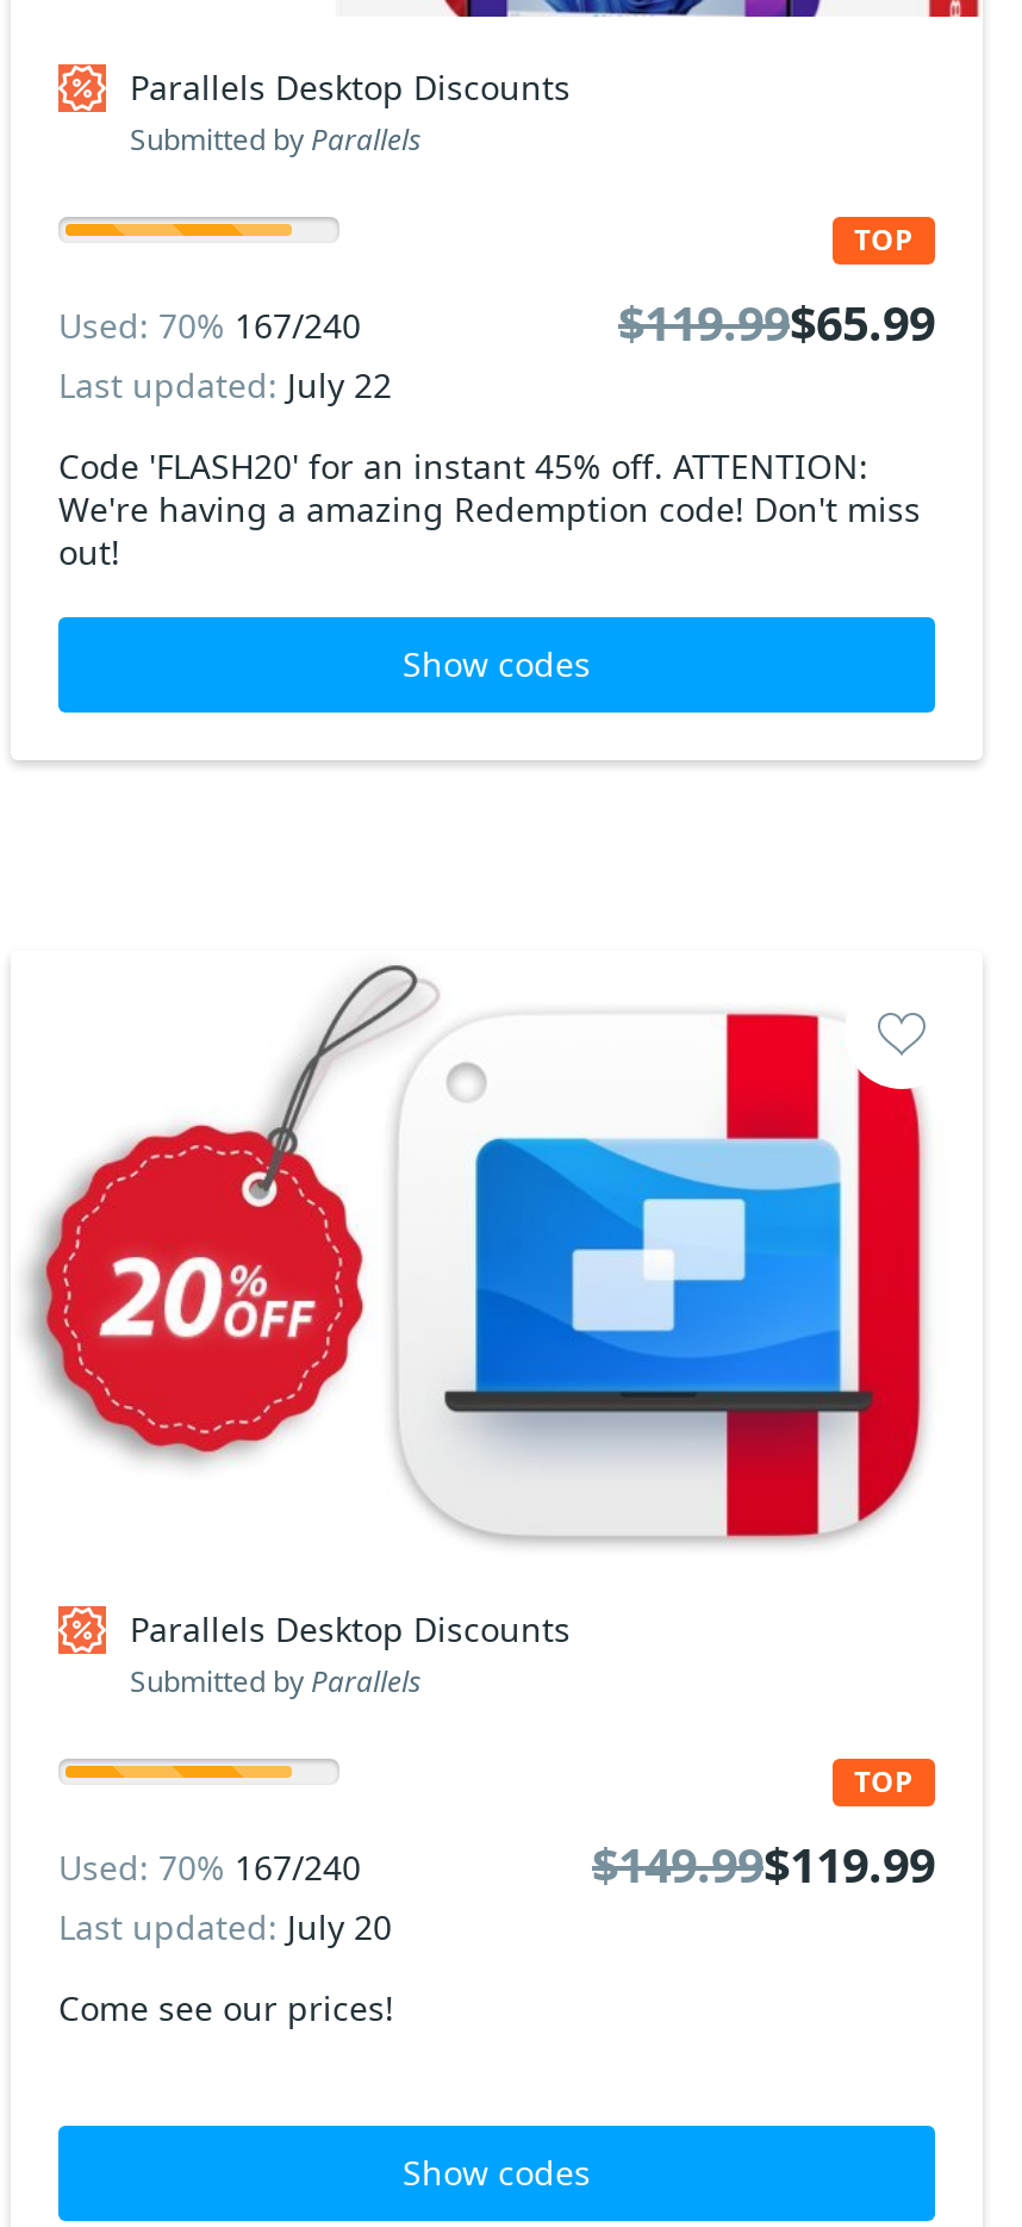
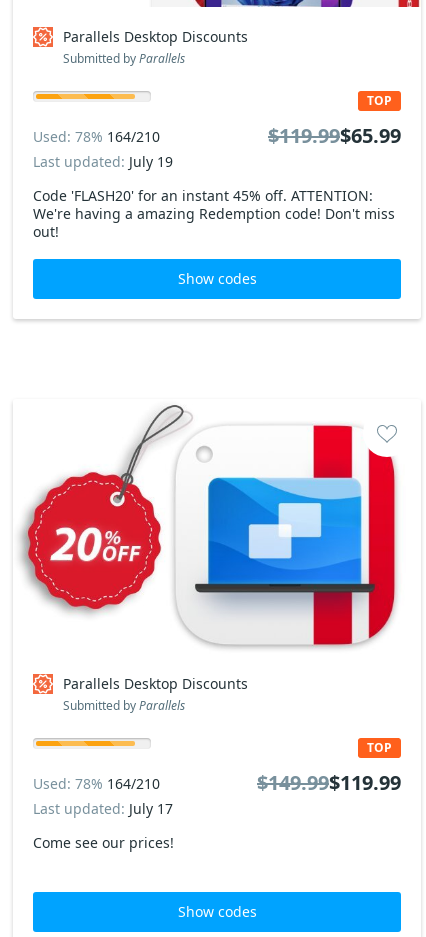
[58,301,361,347] Used: 70% 167/240 -> [33,126,160,145] Used: 78% 164/210
[58,362,392,408] Last updated: July 22 -> [33,152,173,171] Last updated: July 19
[58,1843,361,1889] Used: 70% 167/240 -> [33,773,160,792] Used: 78% 164/210
[58,1904,392,1949] Last updated: July 20 -> [33,799,173,818] Last updated: July 17

